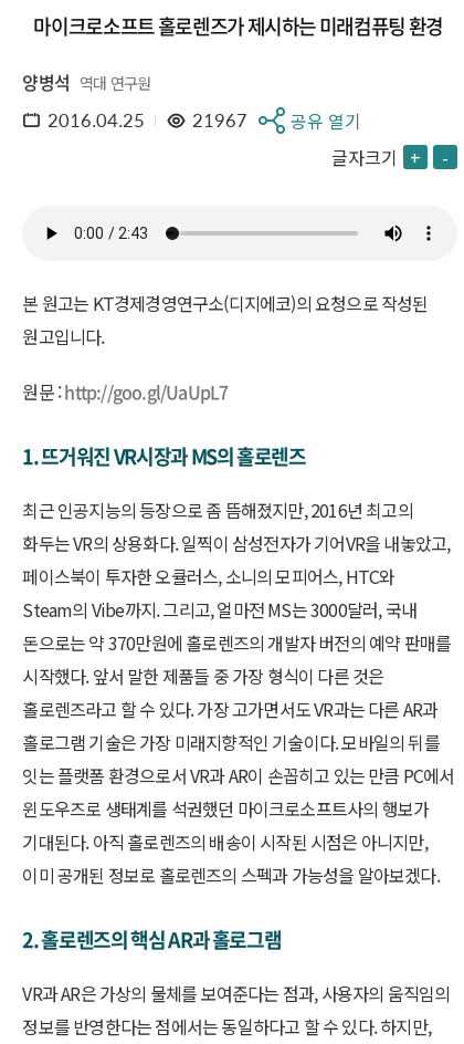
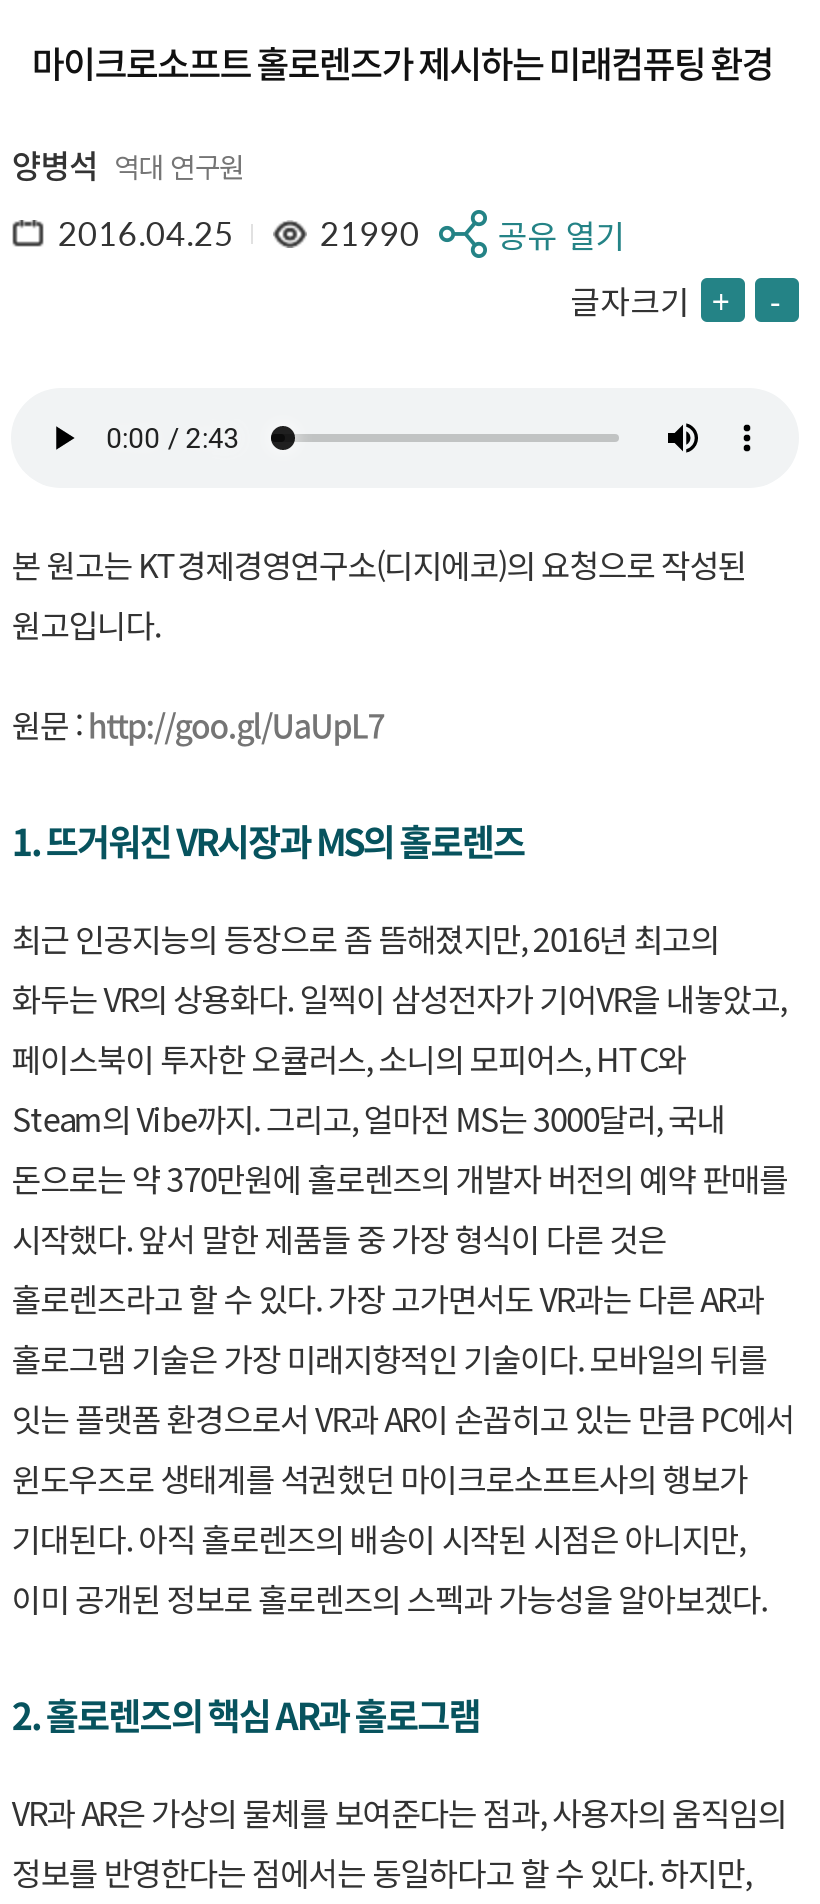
[48,106,362,134] 2016.04.25 21967 공유 열기 -> [58,208,626,258] 2016.04.25 21990 공유 열기

